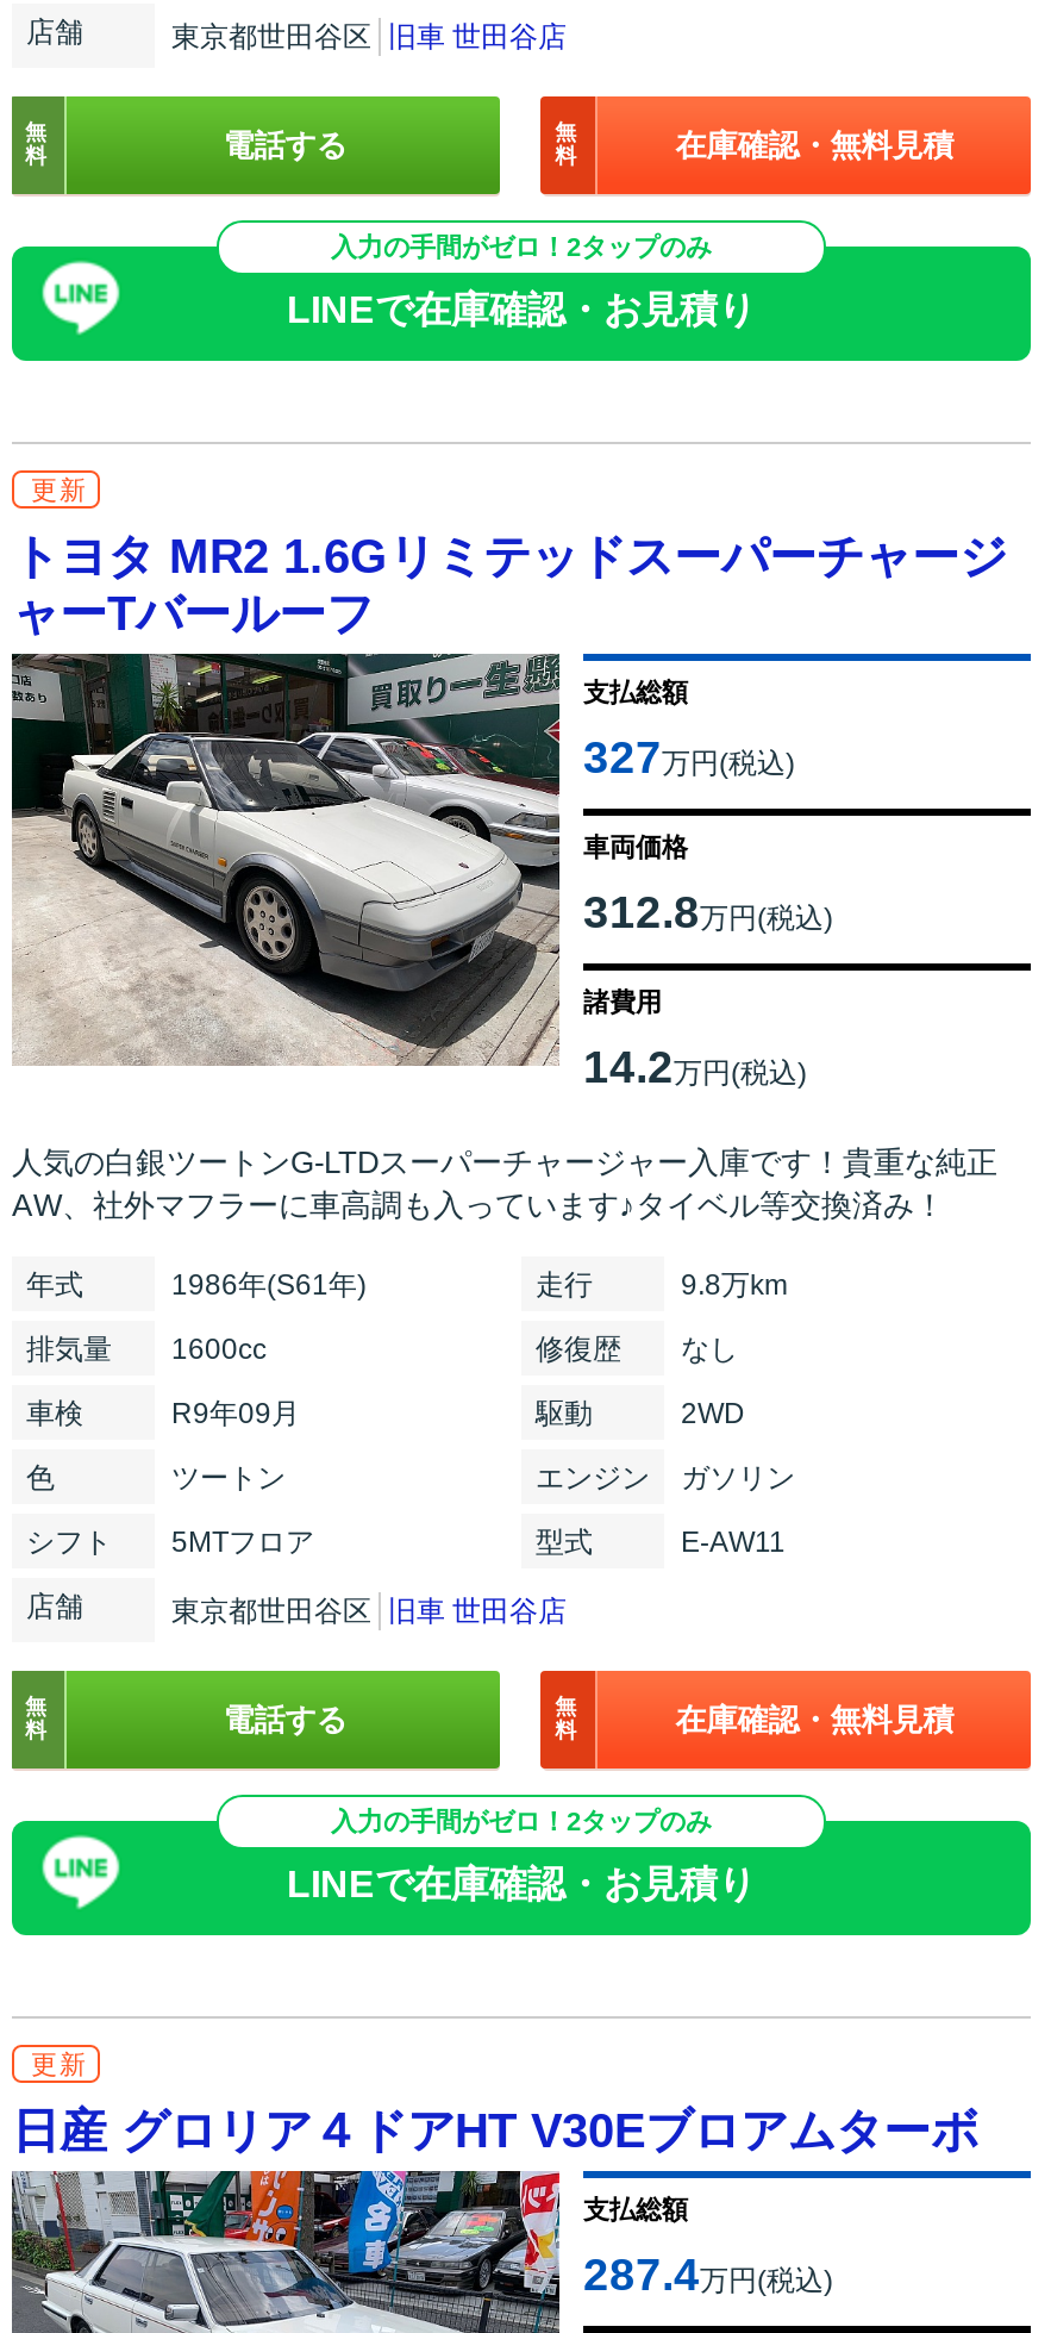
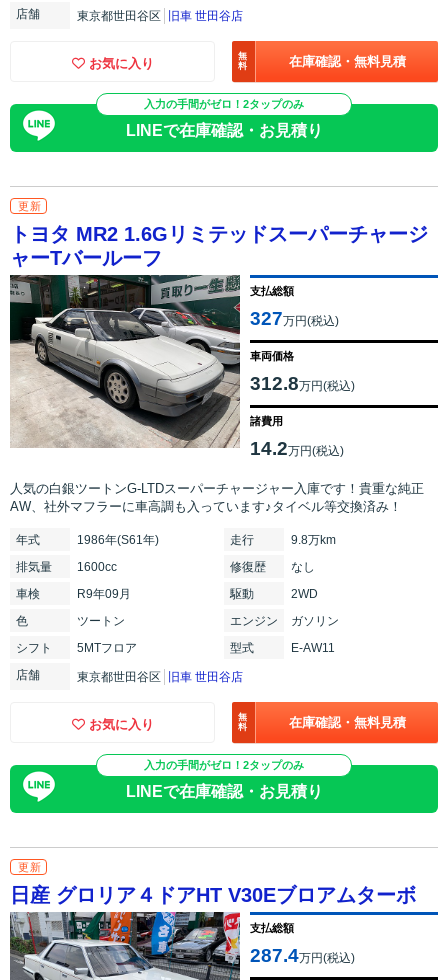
[25,120,347,168] 無 | 料 | 電話する -> [85,56,154,71] お気に入り
[25,1695,347,1742] 無 | 料 | 電話する -> [85,717,154,732] お気に入り

